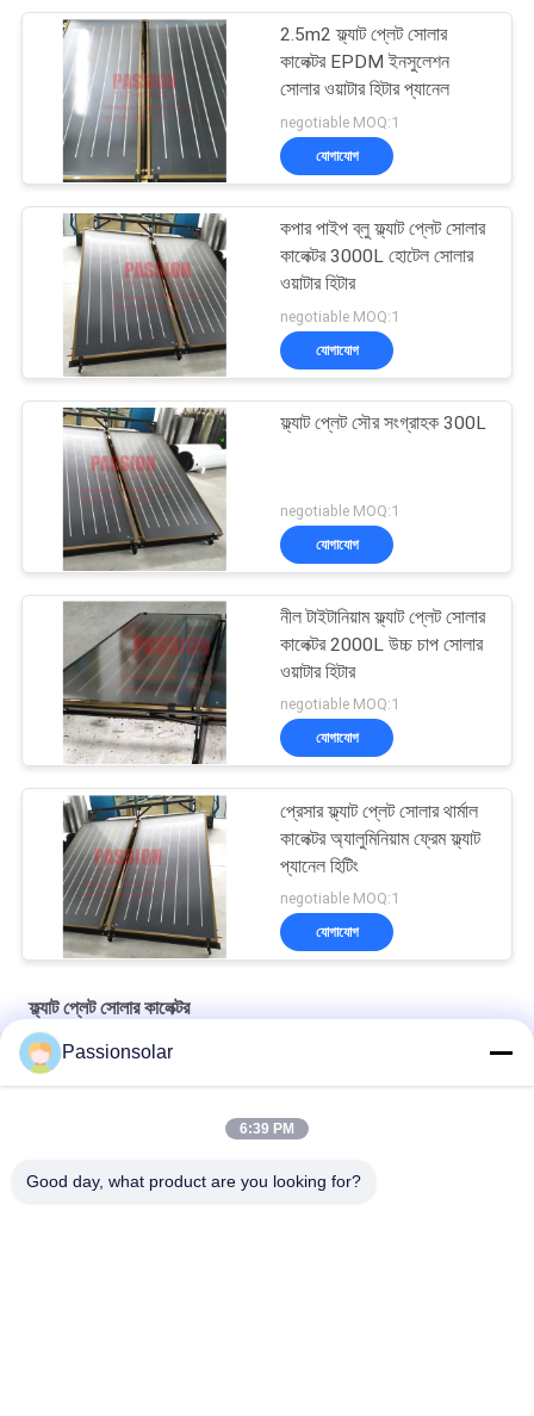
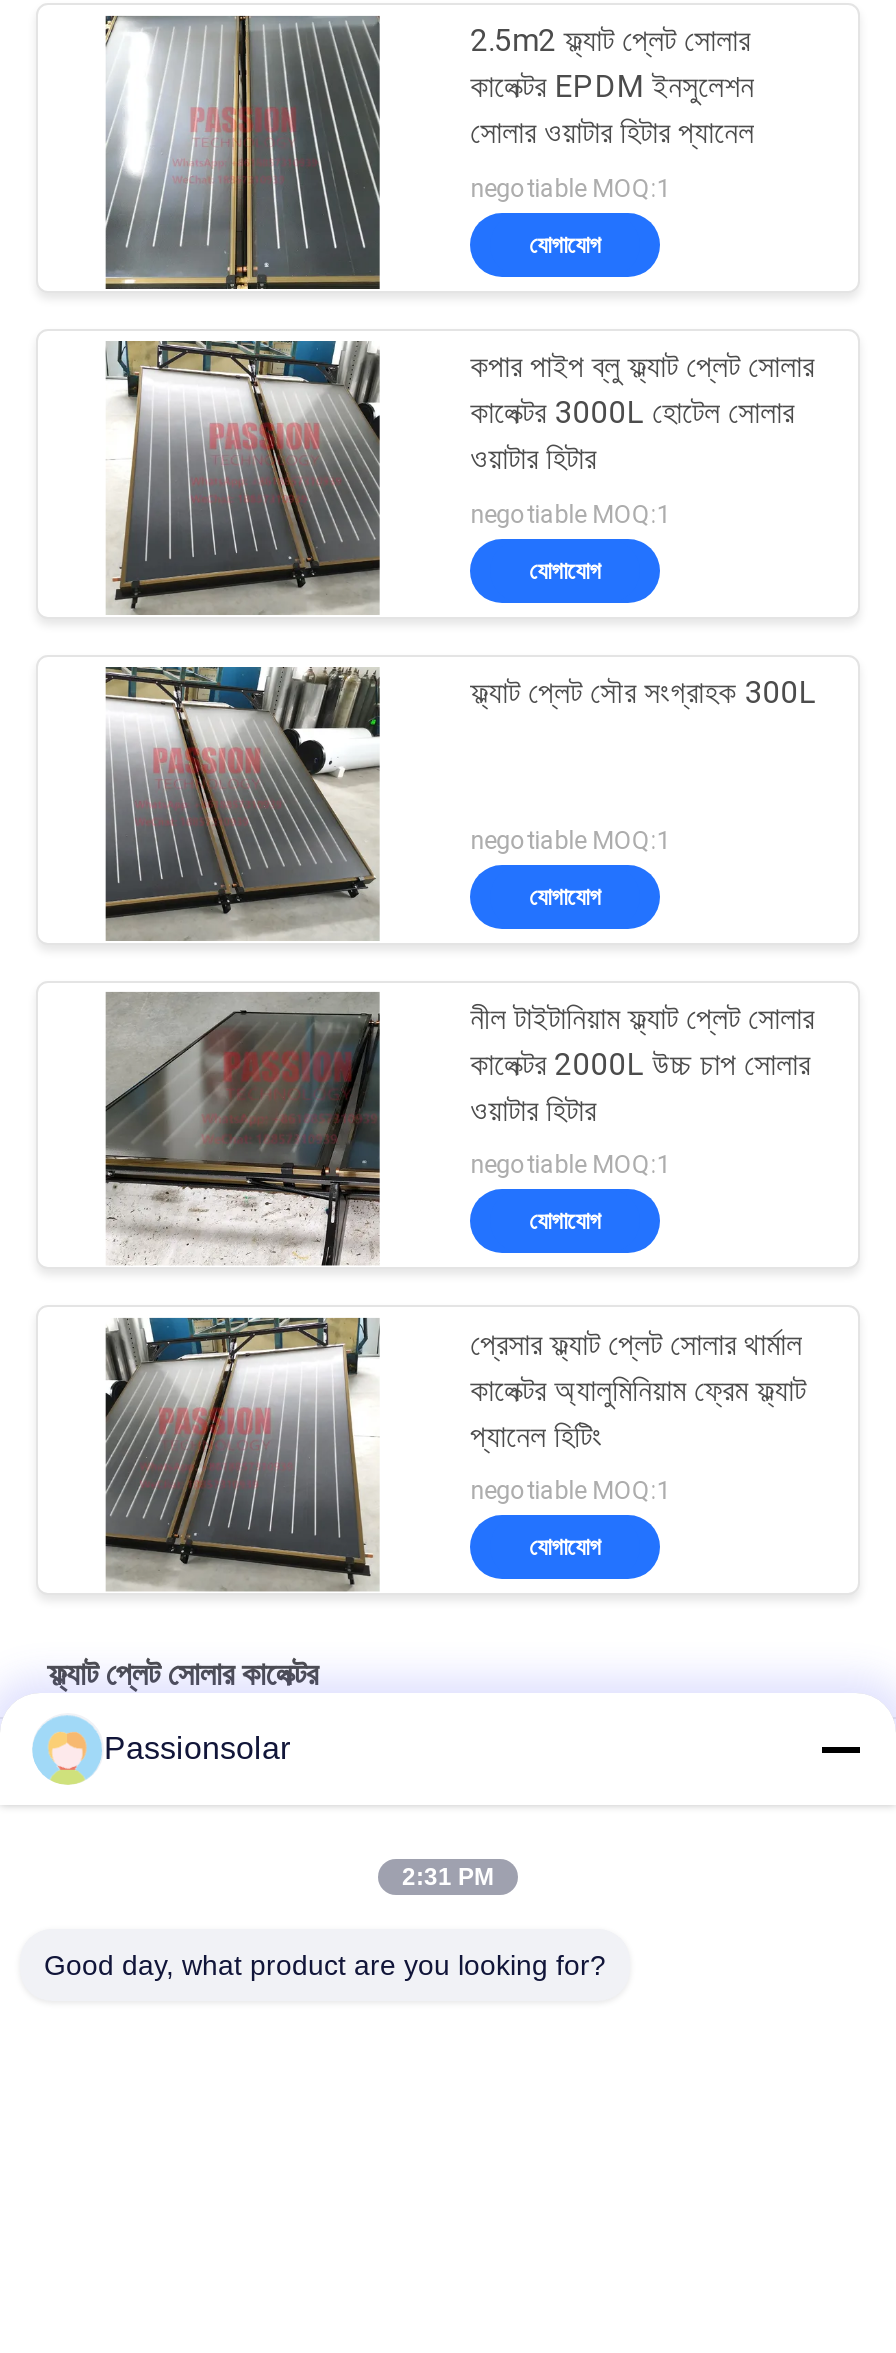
[240,1120,294,1137] 6:39 PM -> [402,1863,494,1891] 2:31 PM

